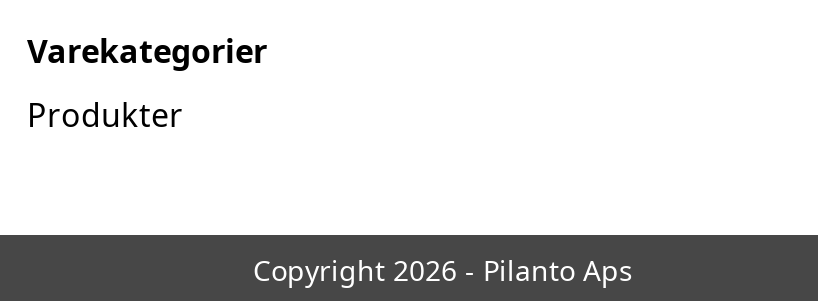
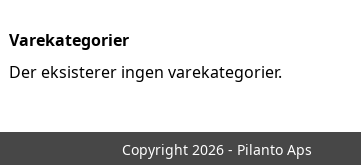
[27,93,183,137] Produkter -> [9,61,282,83] Der eksisterer ingen varekategorier.

